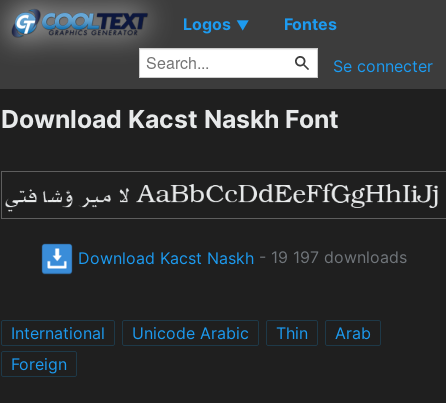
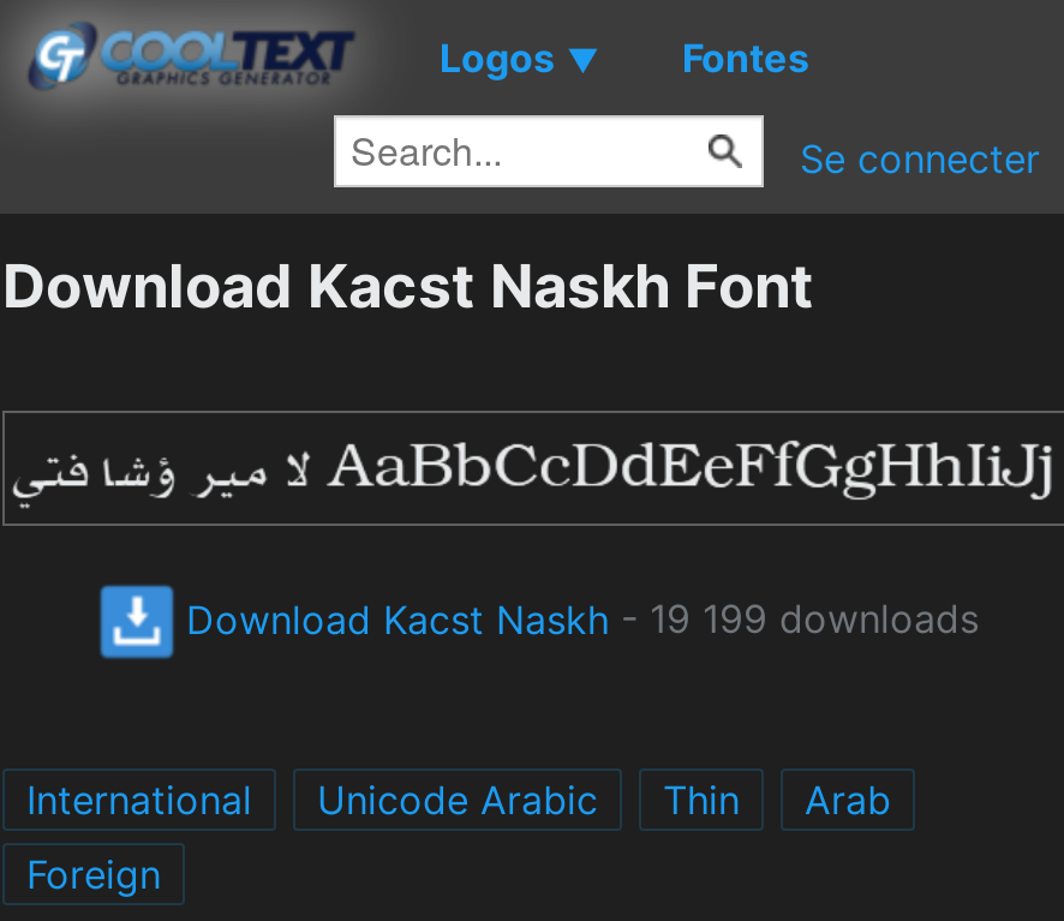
[73,248,407,268] Download Kacst Naskh - 19 197 downloads -> [174,595,979,643] Download Kacst Naskh - 19 199 downloads

